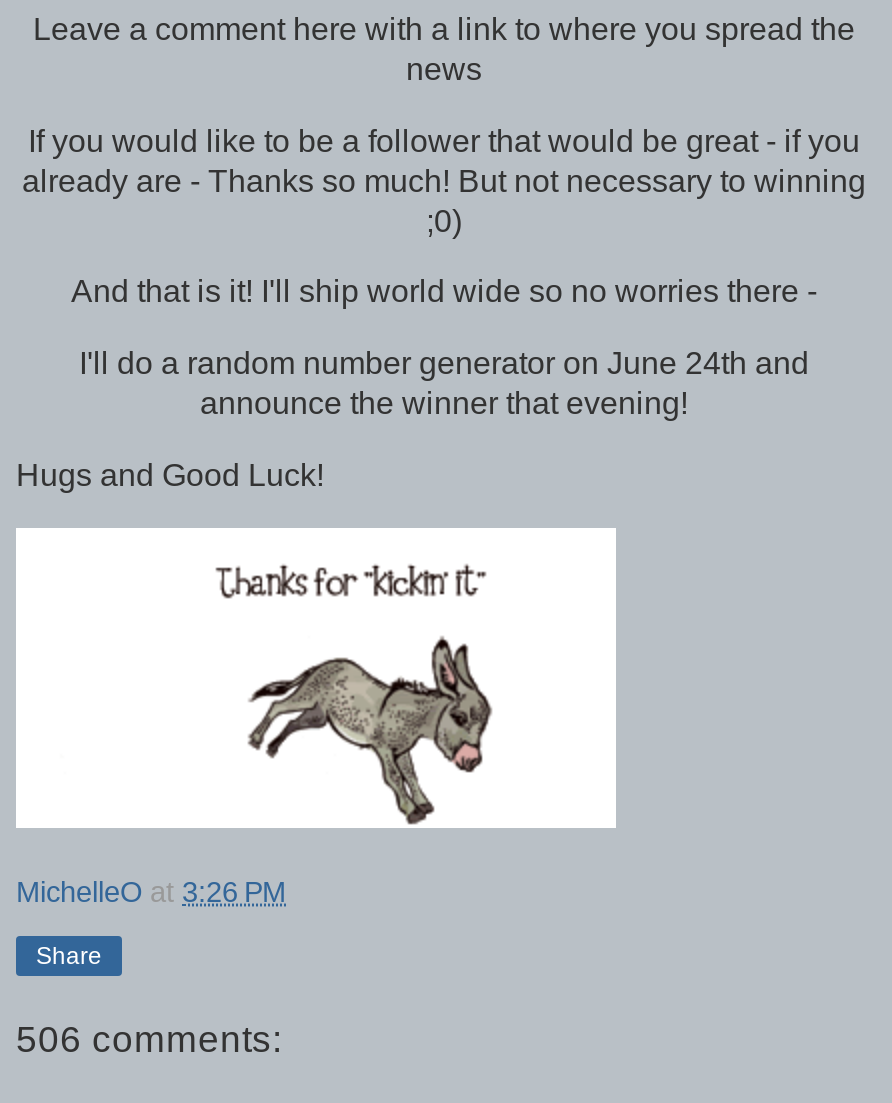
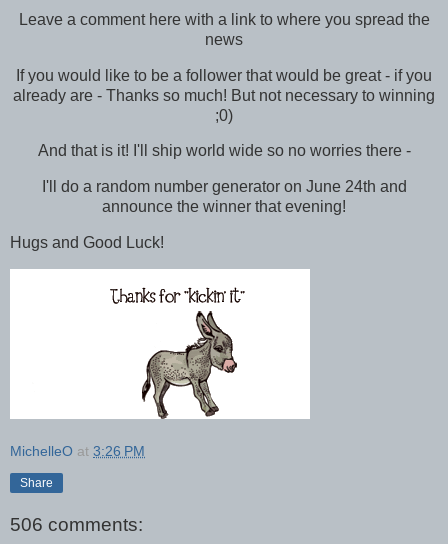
[246,612,494,830] [image] -> [126,310,248,420] [image]

